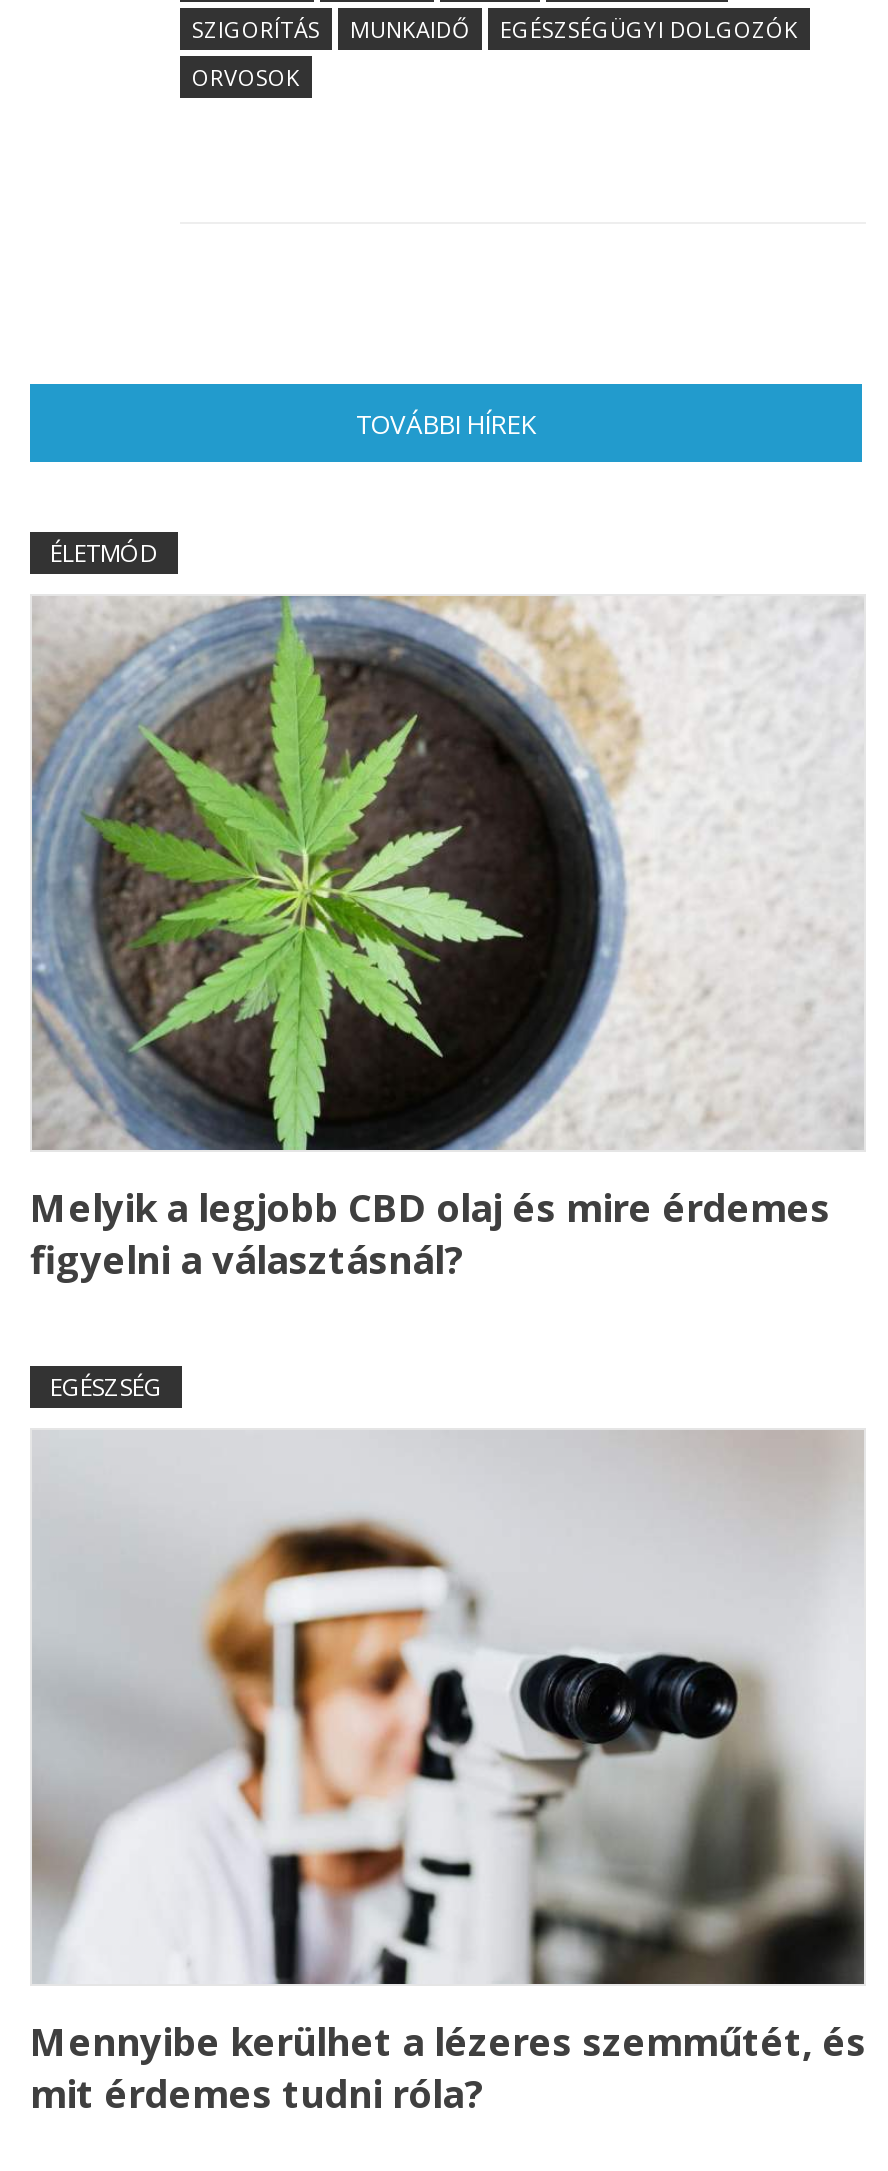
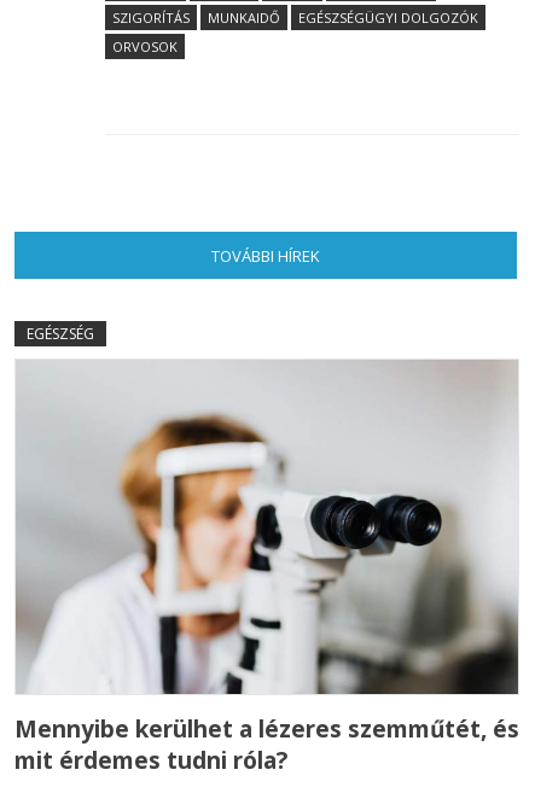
[50,536,158,570] ÉLETMÓD -> none
[30,596,864,1286] [image] | Melyik a legjobb CBD olaj és mire érdemes | figyelni a választásnál? -> none

